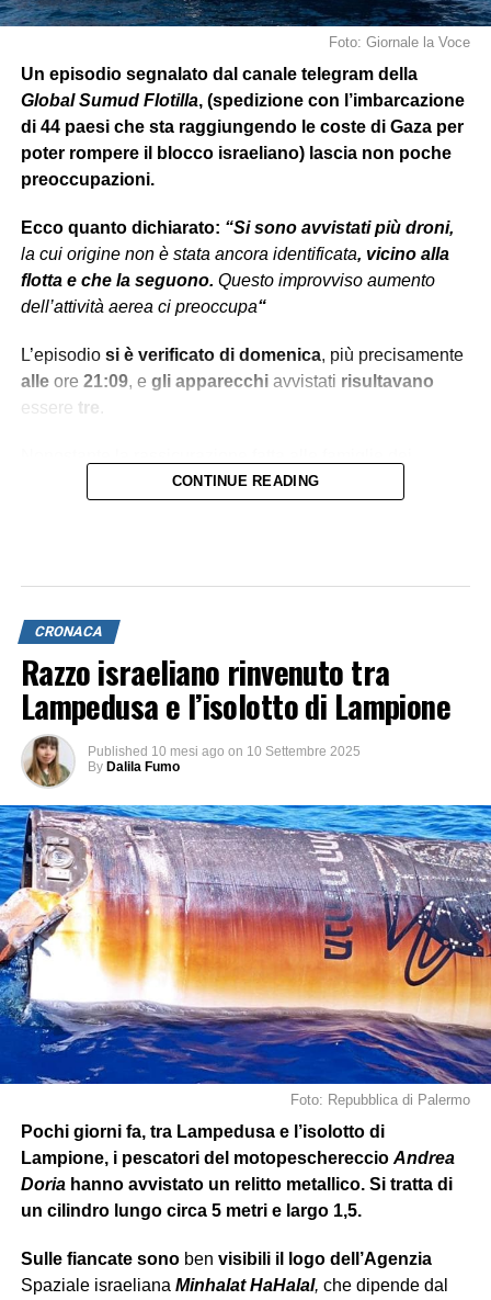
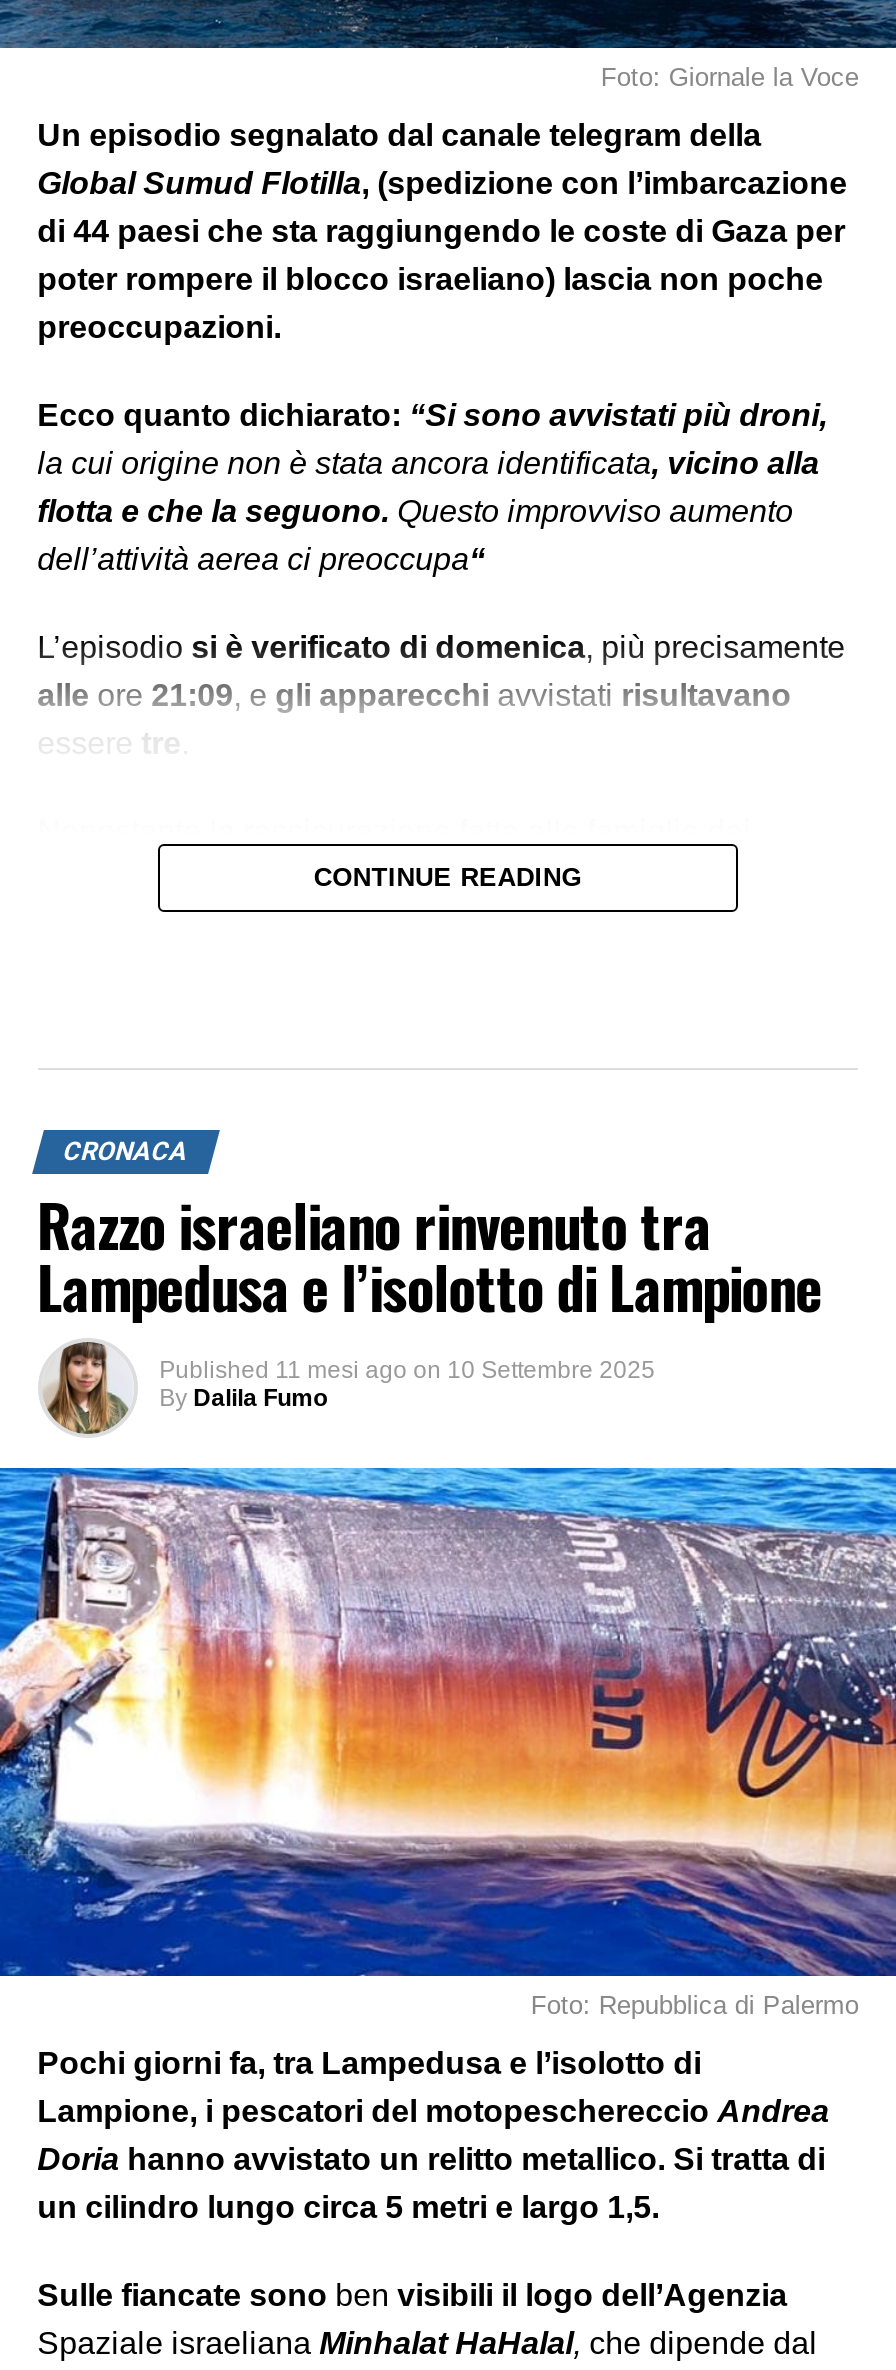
[87,744,360,759] Published 10 mesi ago on 10 Settembre 2025 -> [159,1357,655,1385] Published 11 mesi ago on 10 Settembre 2025

